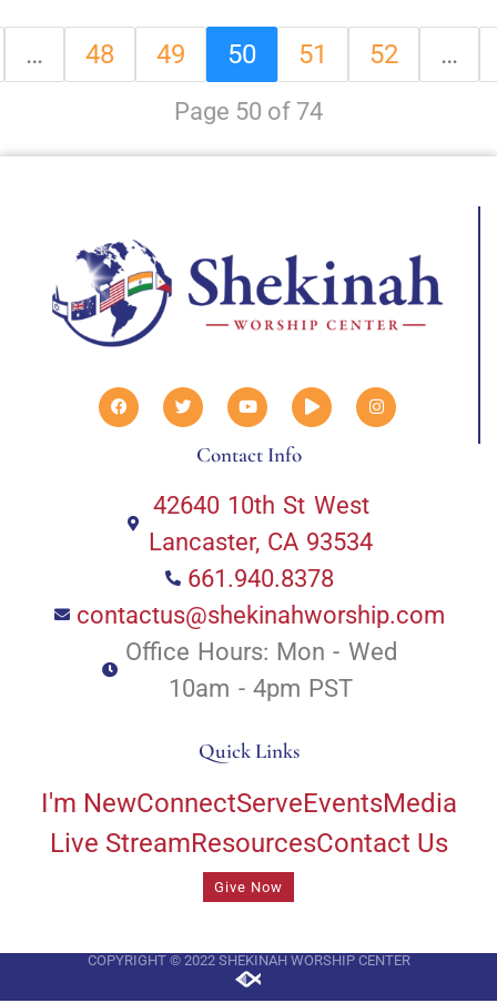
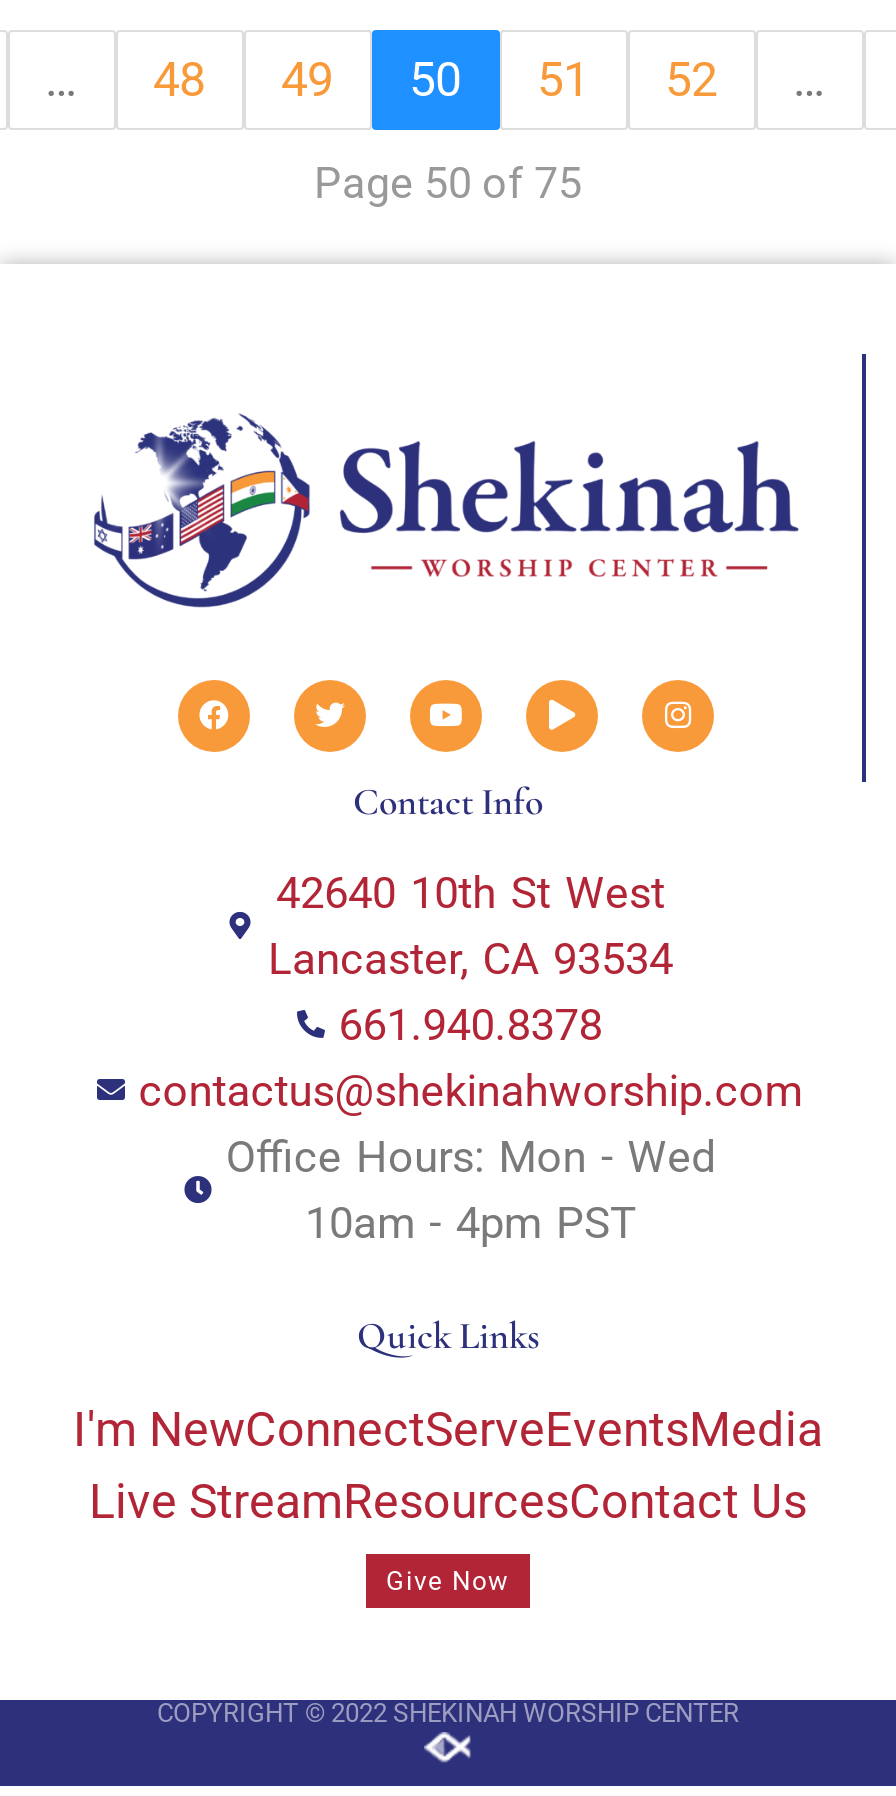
[174,98,323,126] Page 50 of 74 -> [314,158,582,208] Page 50 of 75

